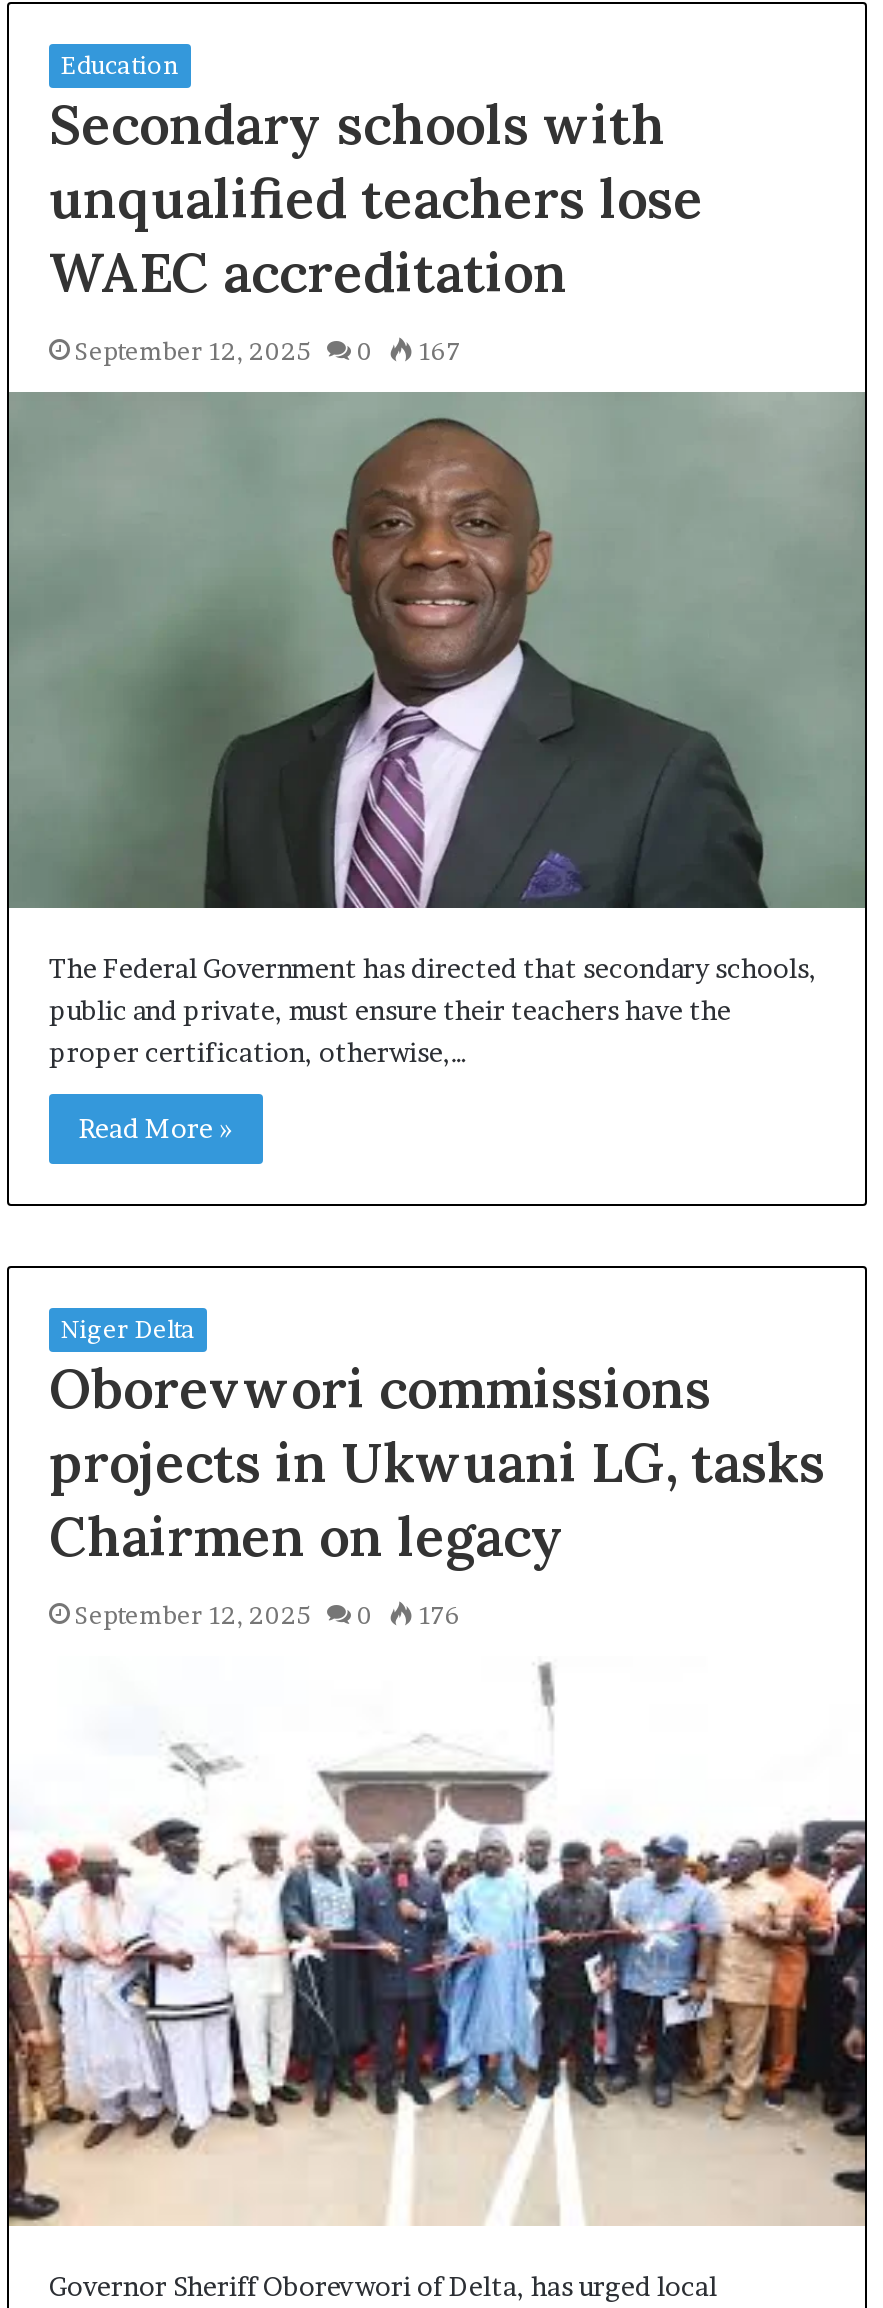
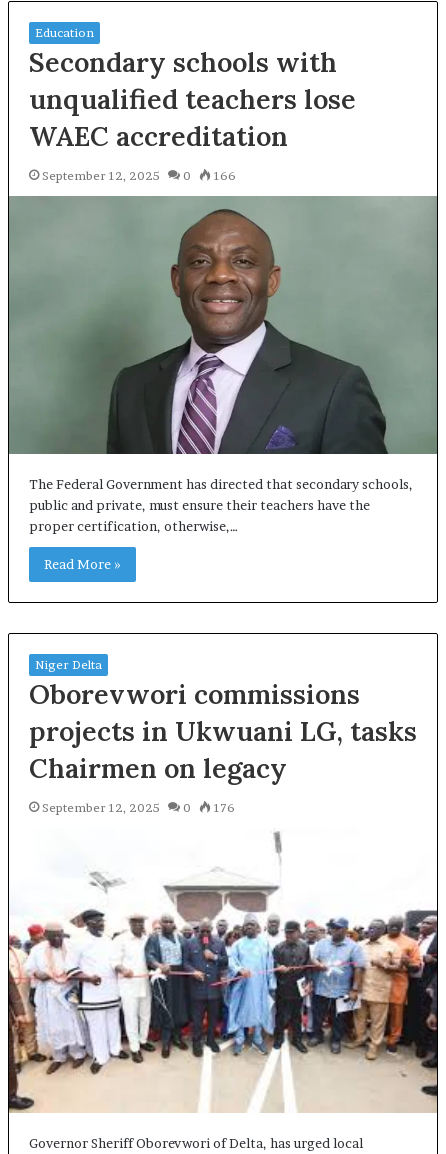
[75,337,461,367] September 12, 2025 0 167 -> [42,168,236,183] September 12, 2025 0 166

